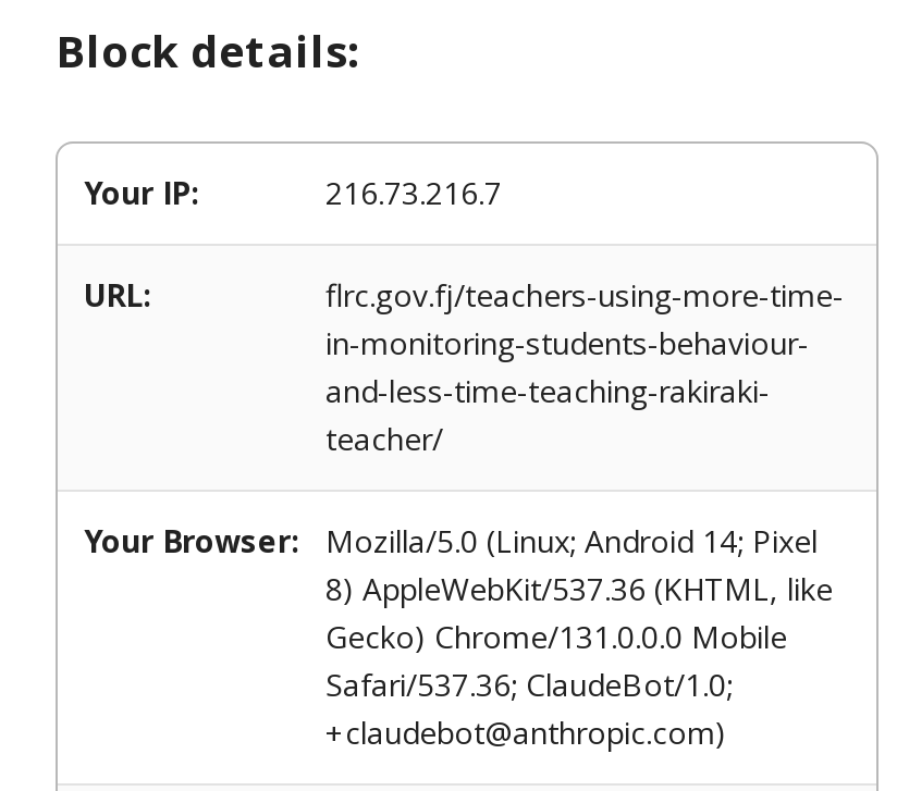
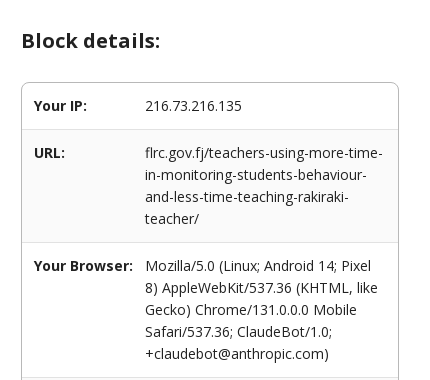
[325,172,502,213] 216.73.216.7 -> [145,96,242,115] 216.73.216.135

